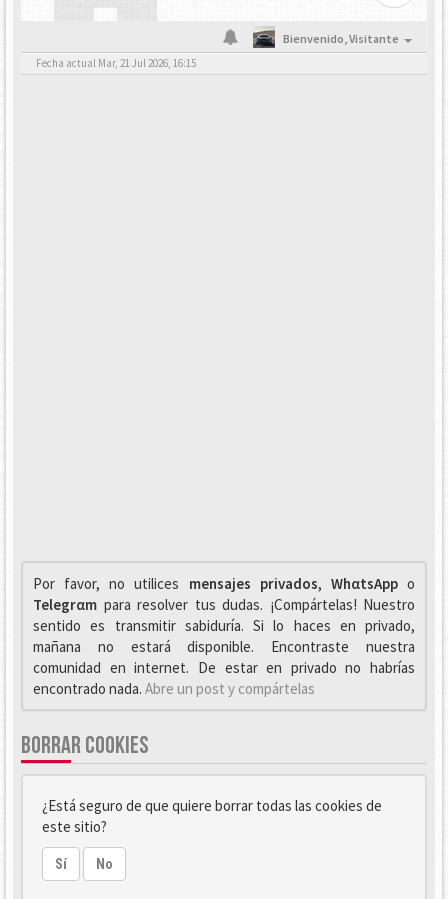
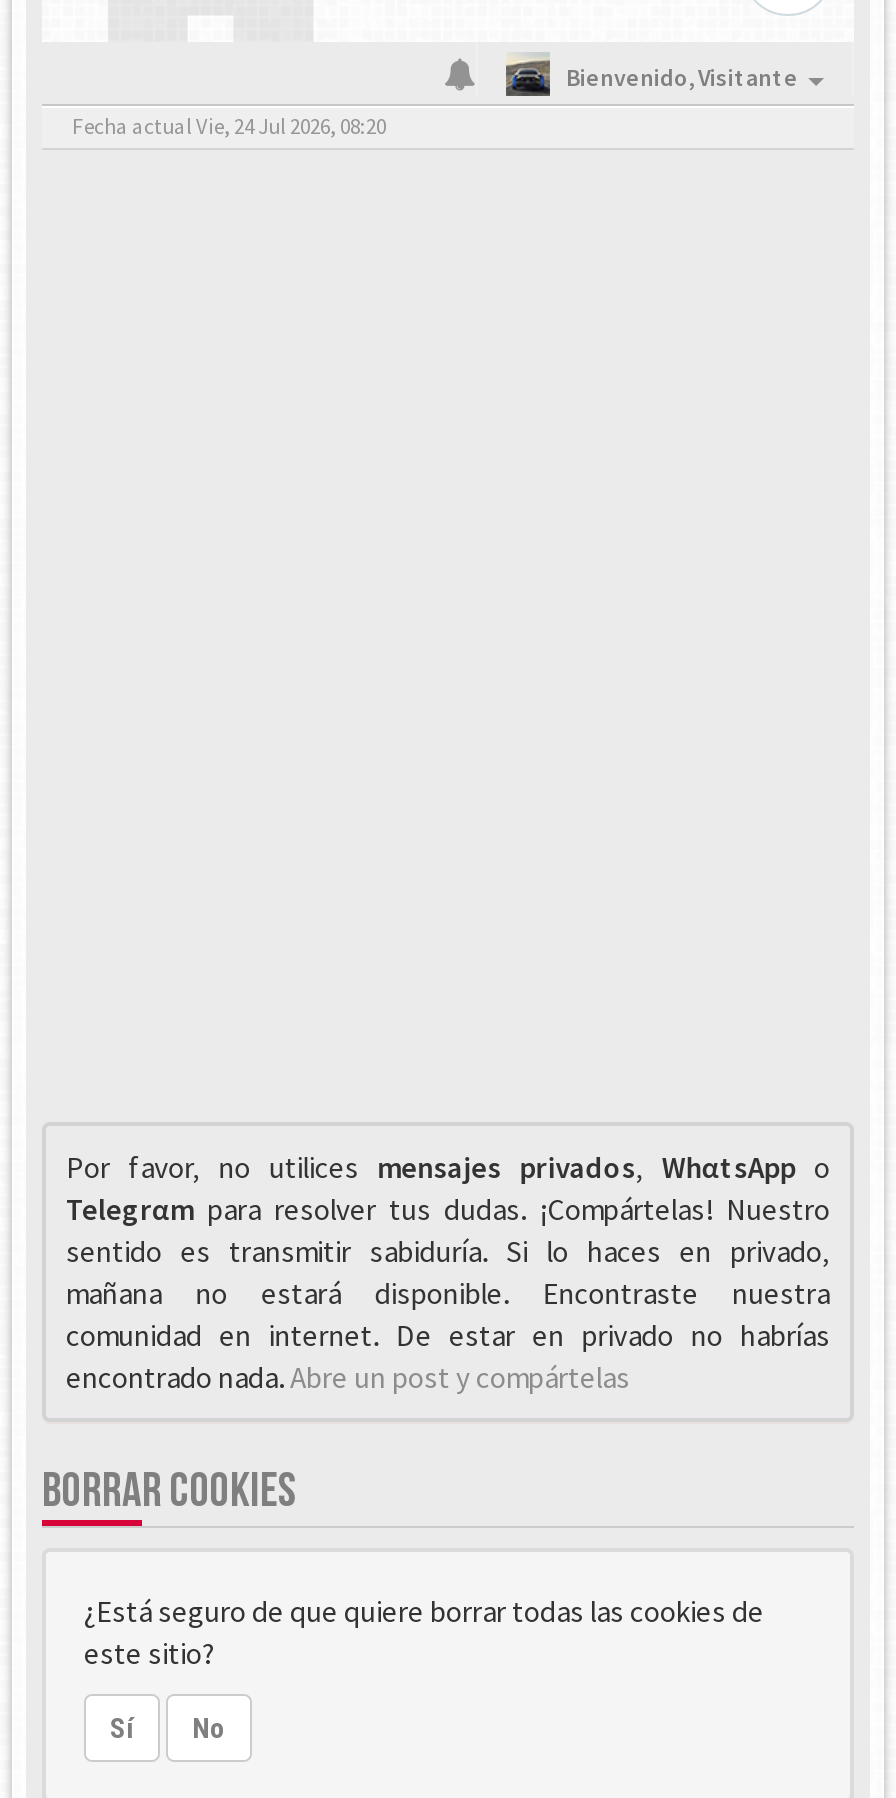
[36,56,196,70] Fecha actual Mar, 21 Jul 2026, 16:15 -> [72,112,386,140] Fecha actual Vie, 24 Jul 2026, 08:20

